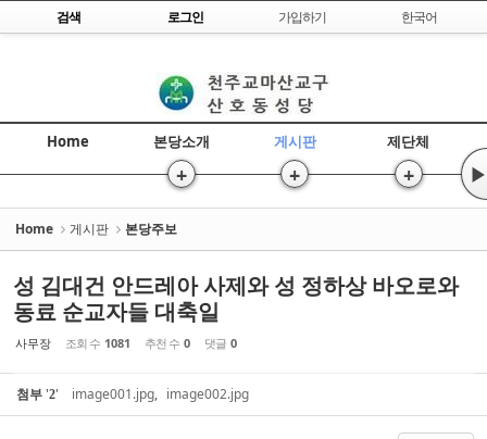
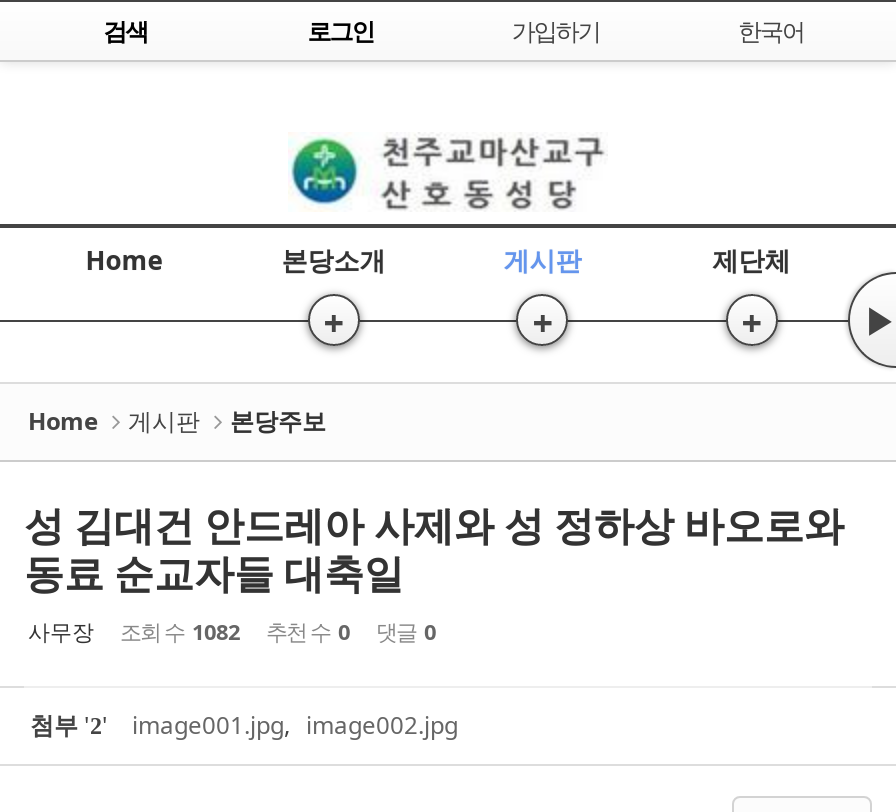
[15,335,237,351] 사무장 조회 수 1081 추천 수 0 댓글 0 -> [28,616,436,646] 사무장 조회 수 1082 추천 수 0 댓글 0

